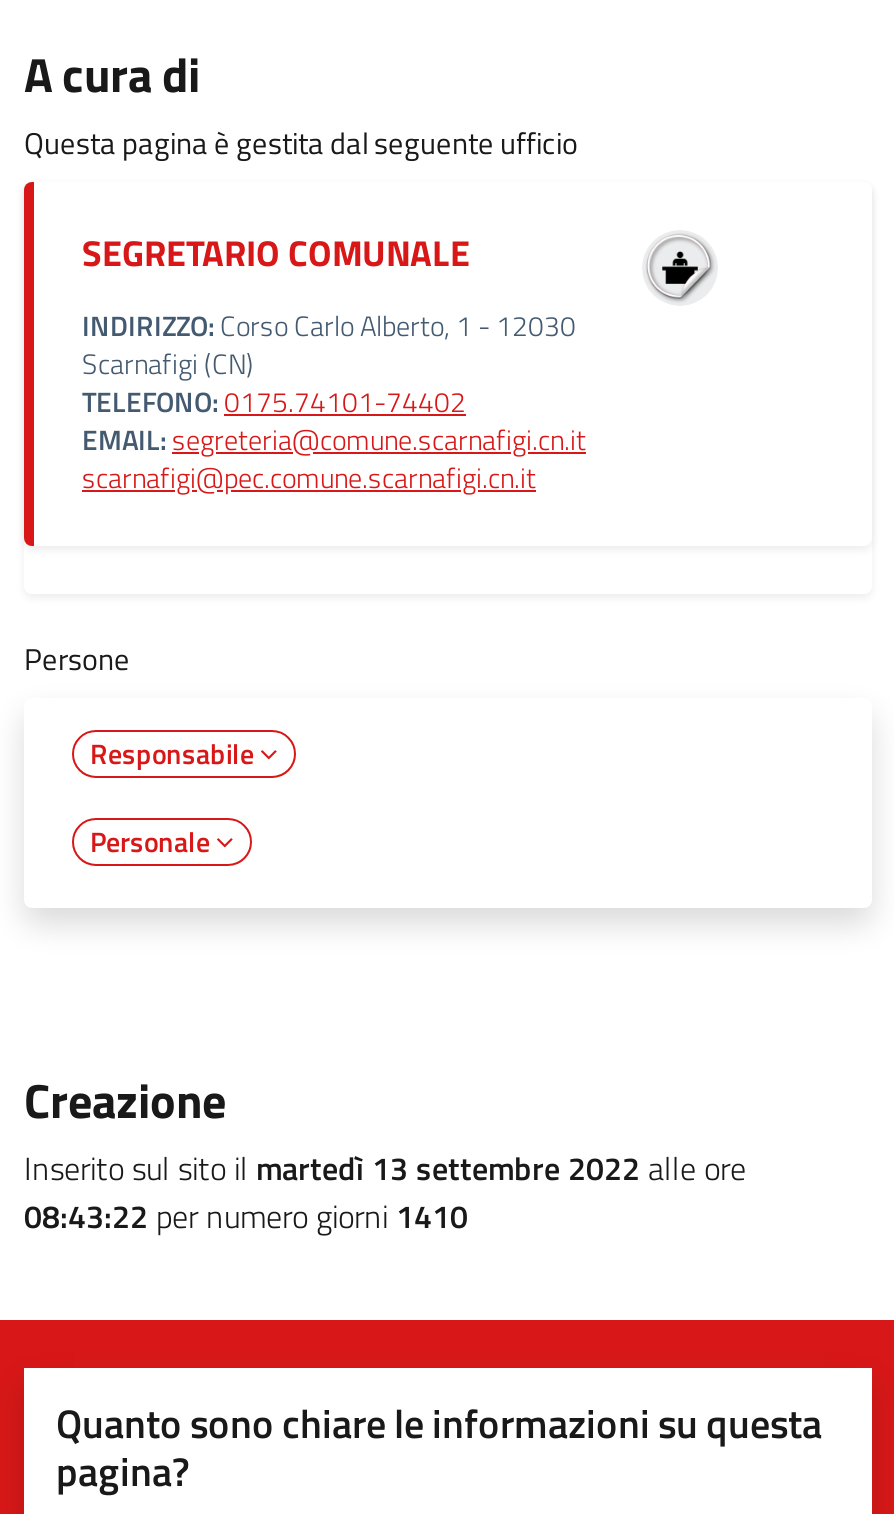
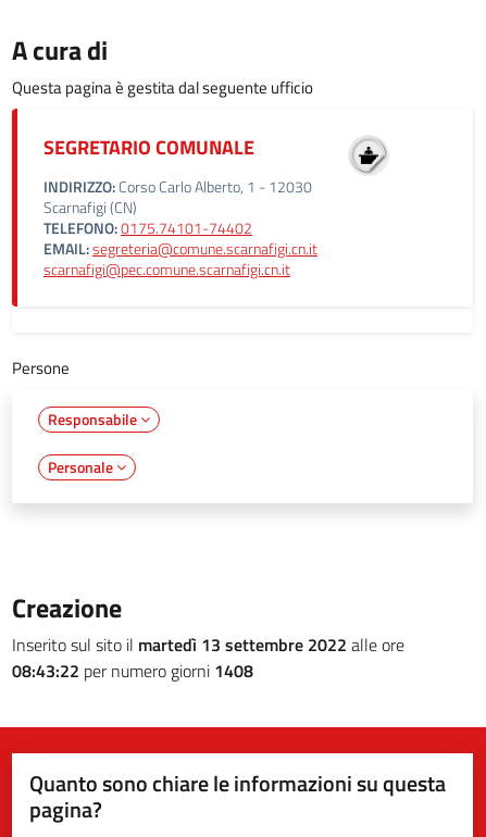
[24,1192,468,1240] 08:43:22 per numero giorni 1410 -> [12,658,253,684] 08:43:22 per numero giorni 1408

